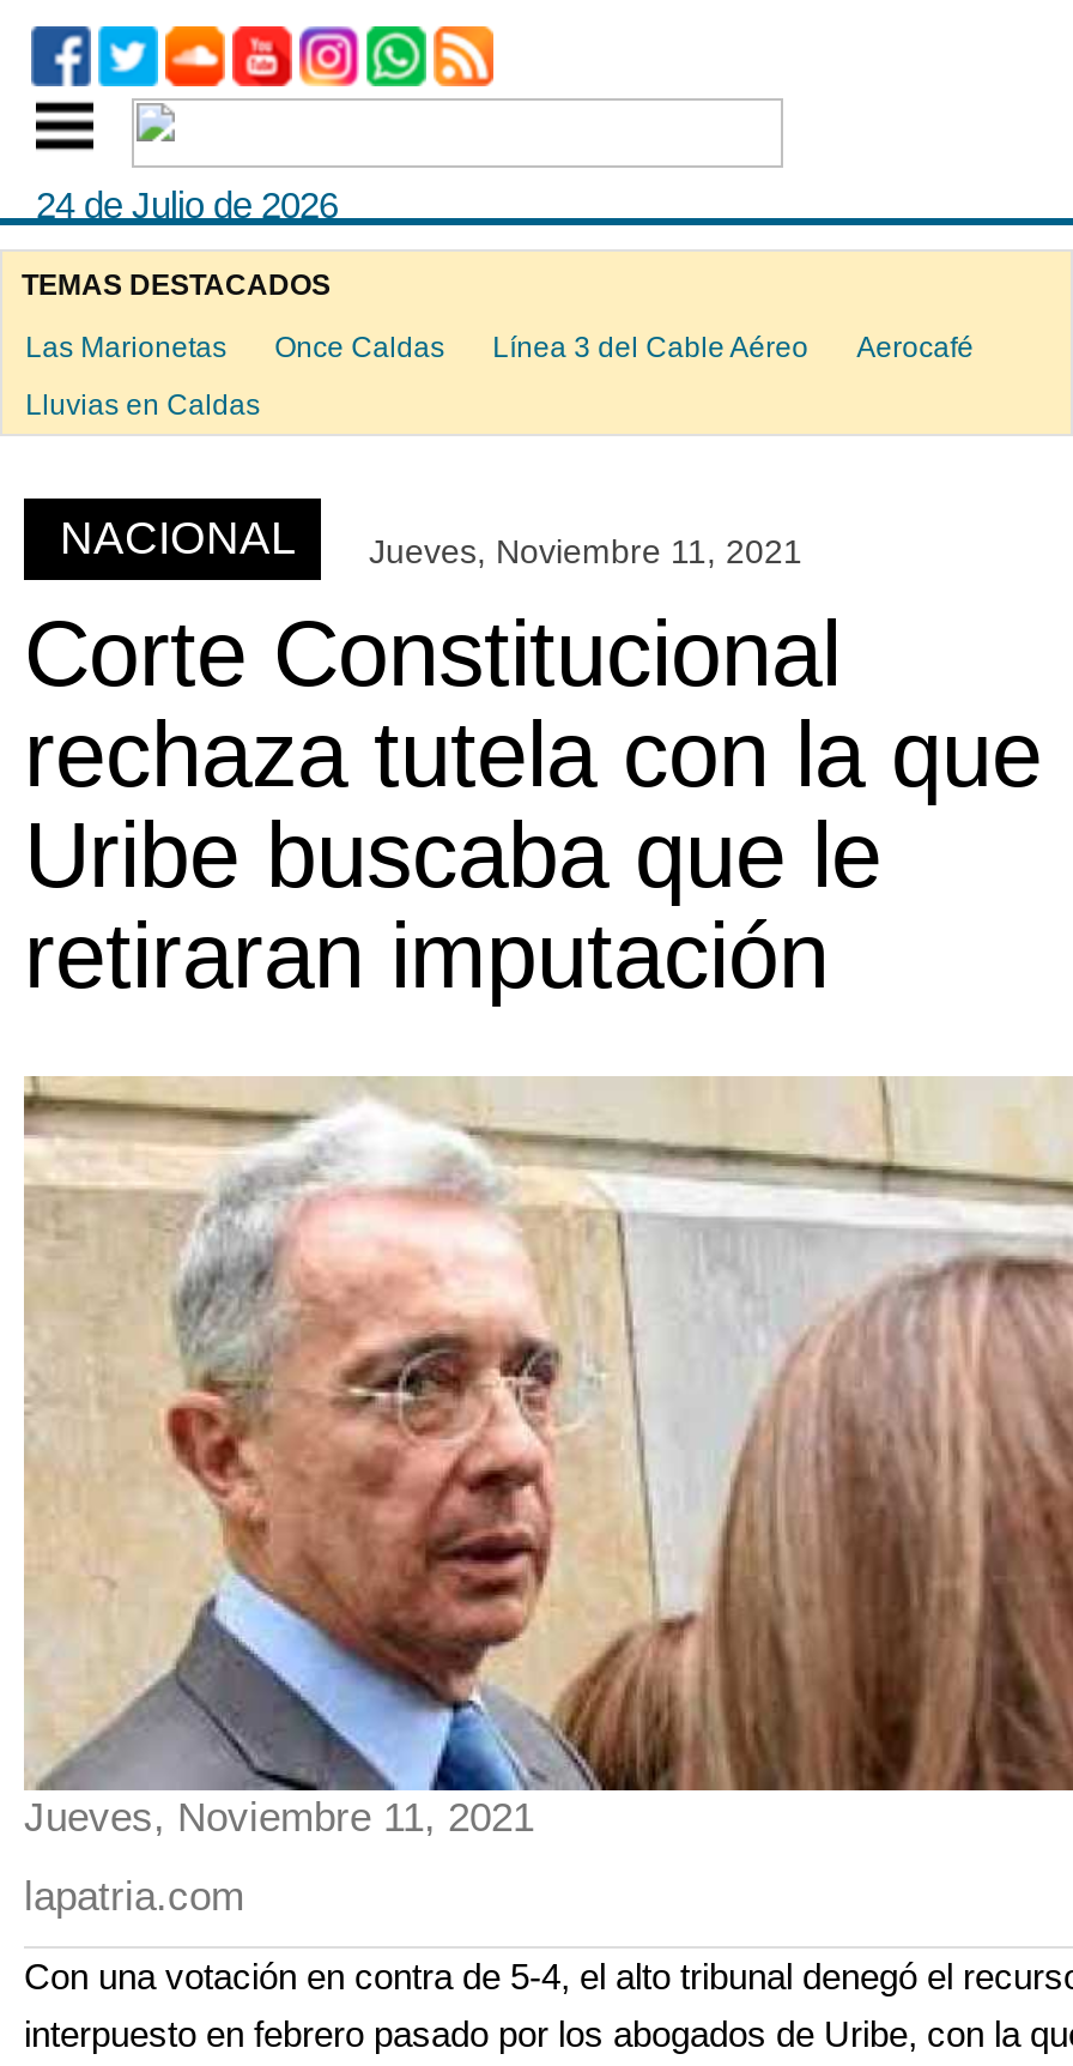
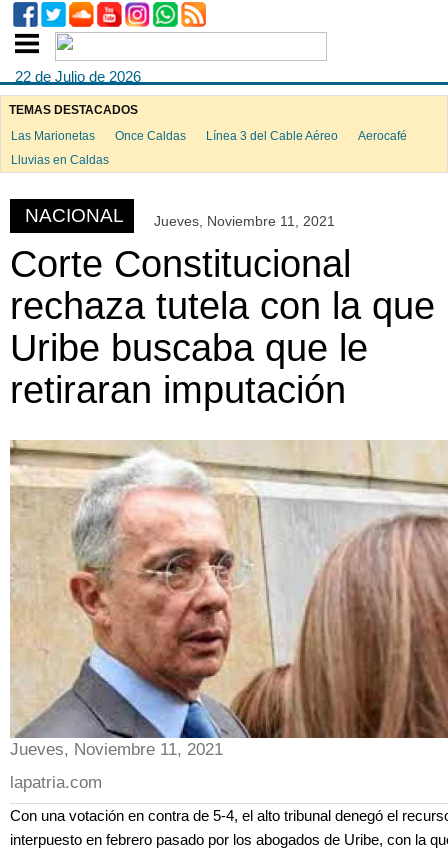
[36,185,338,225] 24 de Julio de 2026 -> [15,68,141,85] 22 de Julio de 2026

